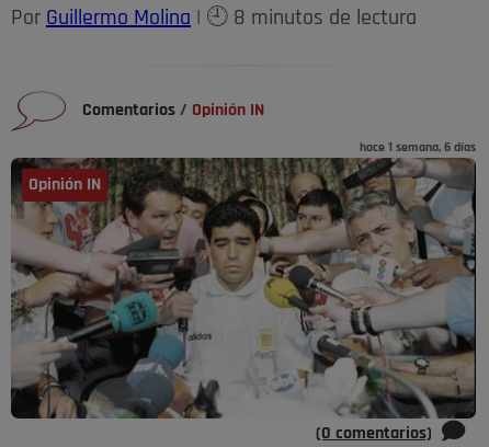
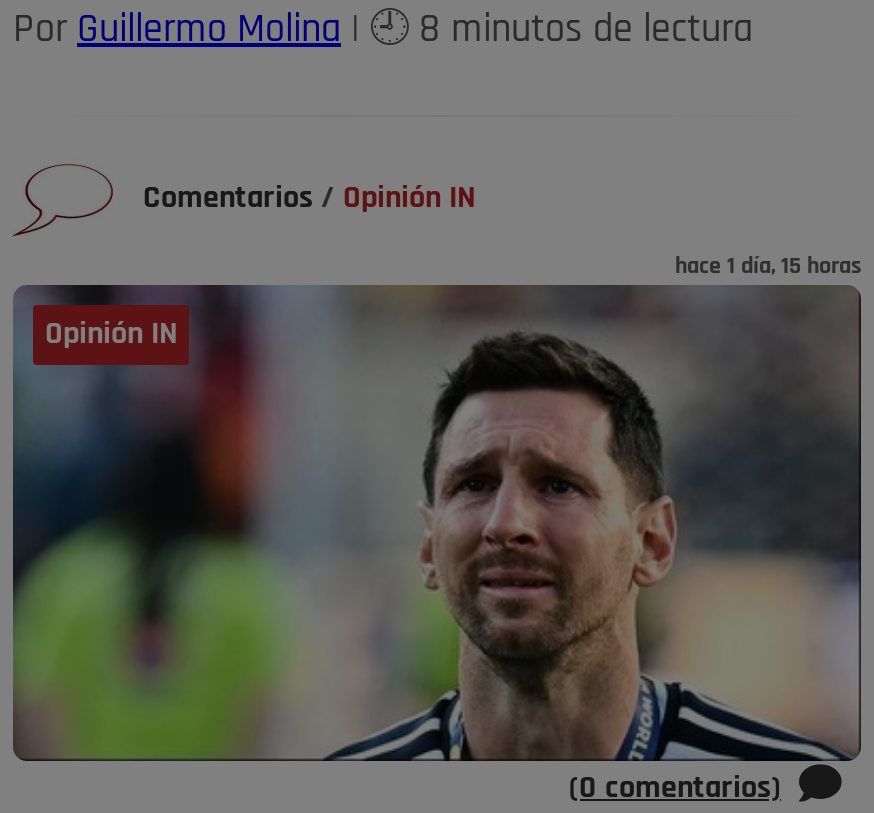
[360,141,476,155] hace 1 semana, 6 días -> [675,255,861,279] hace 1 día, 15 horas
[10,157,476,420] [image] -> [11,283,863,763] [image]

